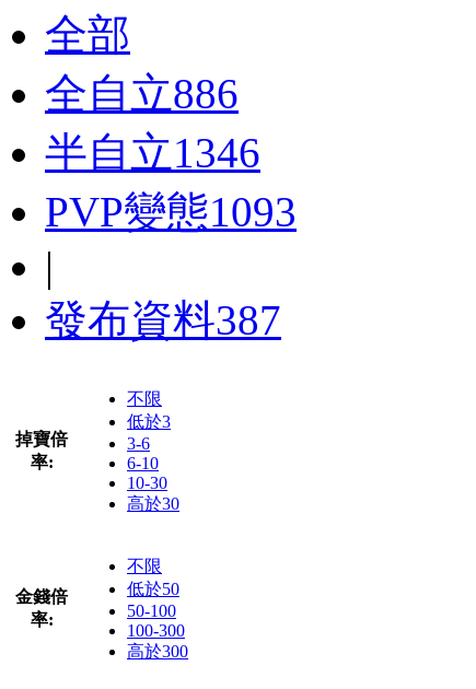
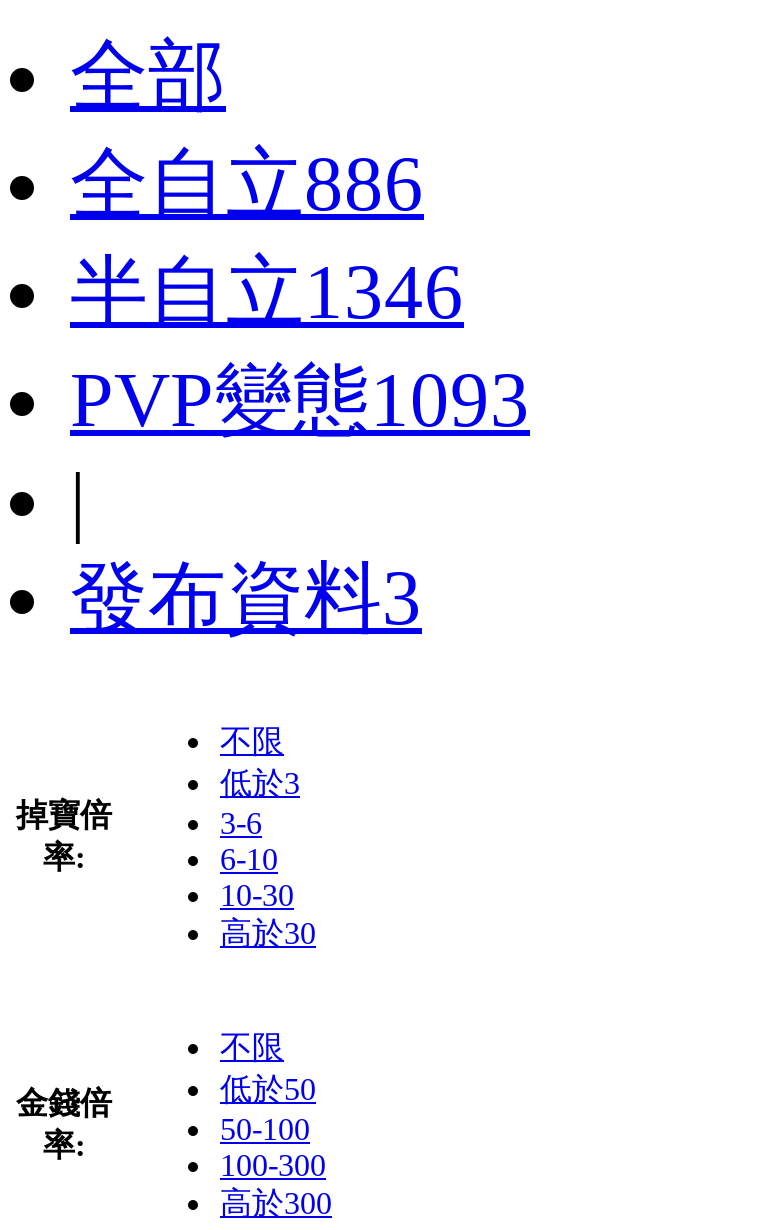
[45,296,281,343] 發布資料387 -> [70,553,422,639] 發布資料3

